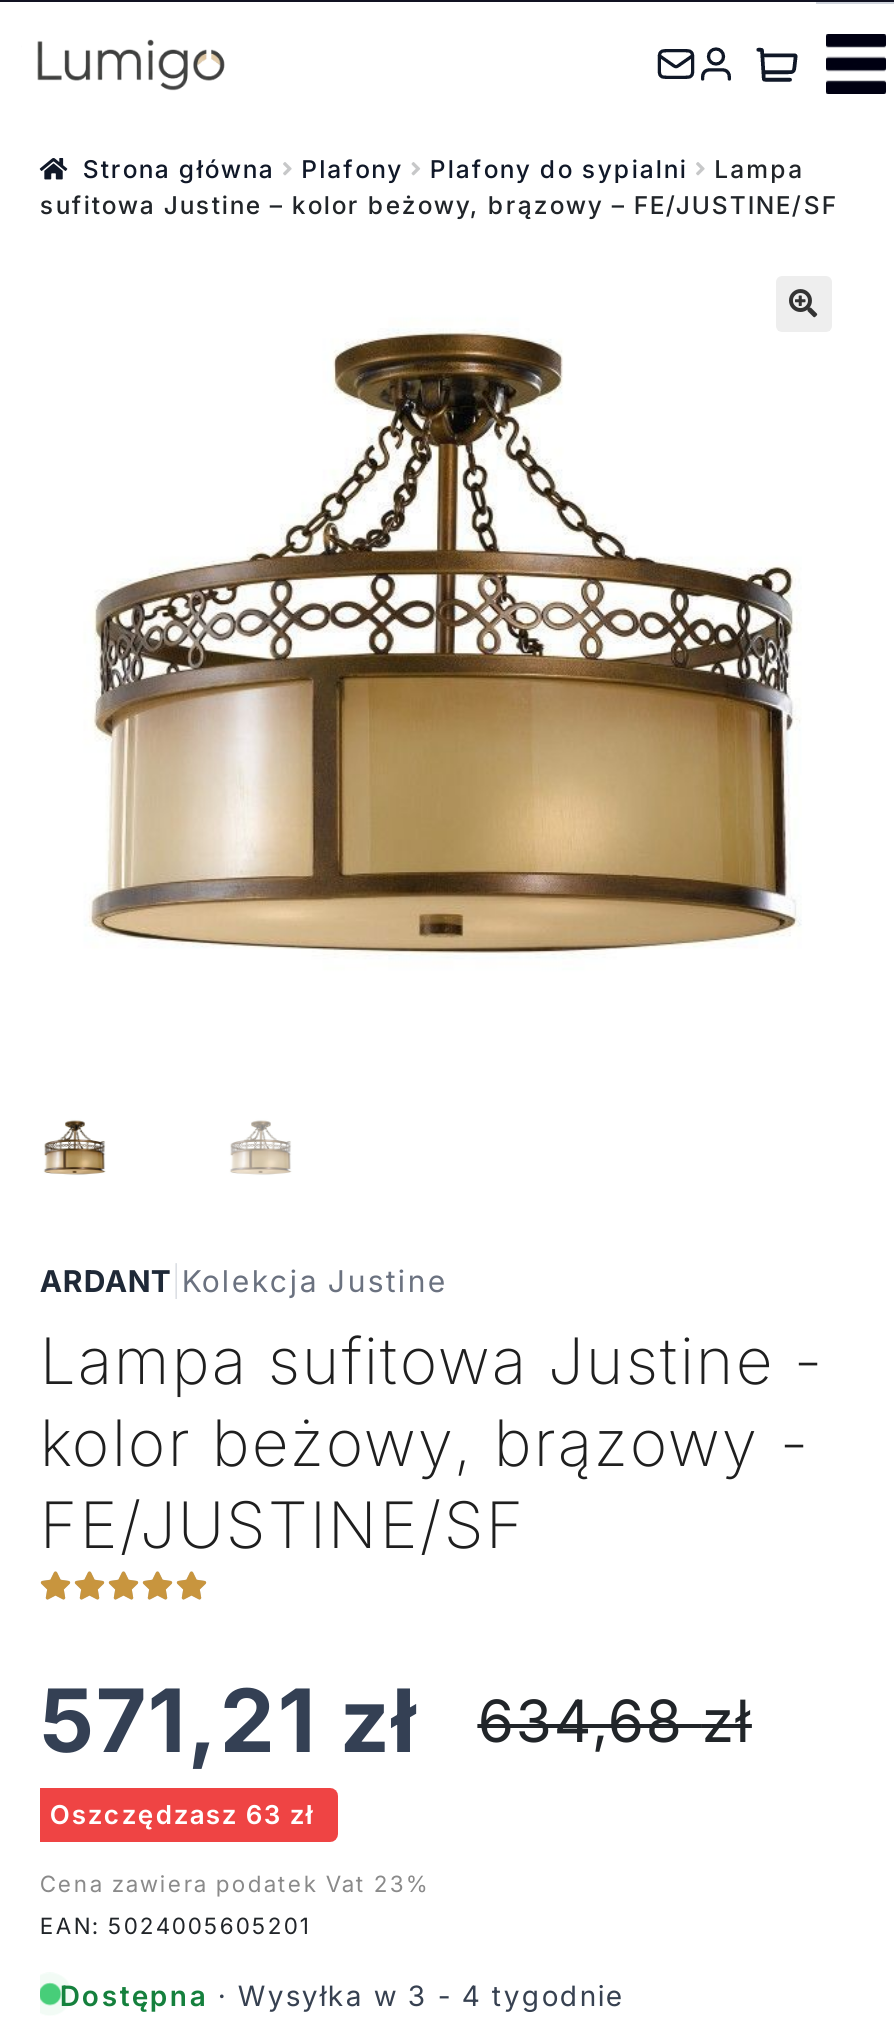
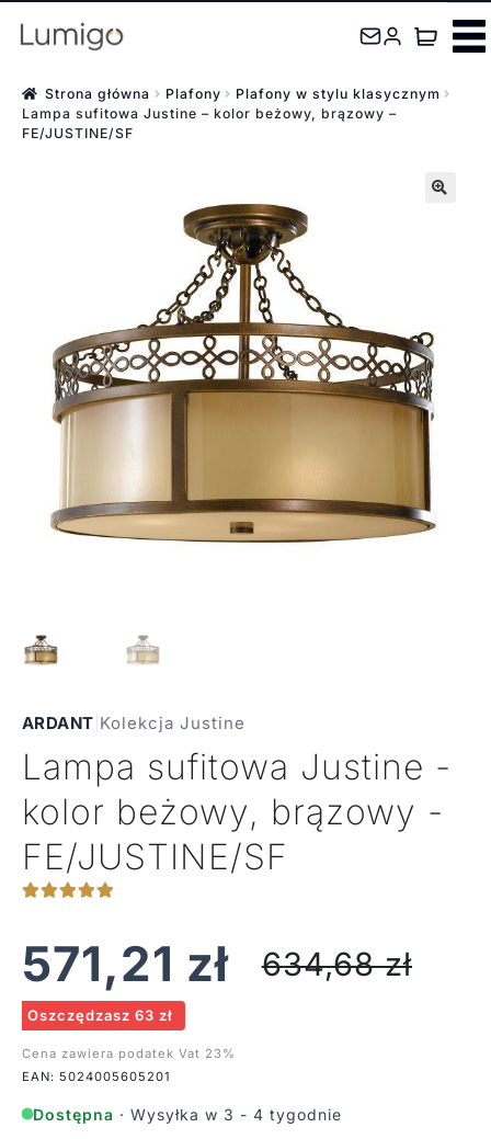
[40,154,838,220] Plafony do sypialni | Lampa | sufitowa Justine – kolor beżowy, brązowy – FE/JUSTINE/SF -> [22,86,440,141] Plafony w stylu klasycznym | Lampa sufitowa Justine – kolor beżowy, brązowy – | FE/JUSTINE/SF

